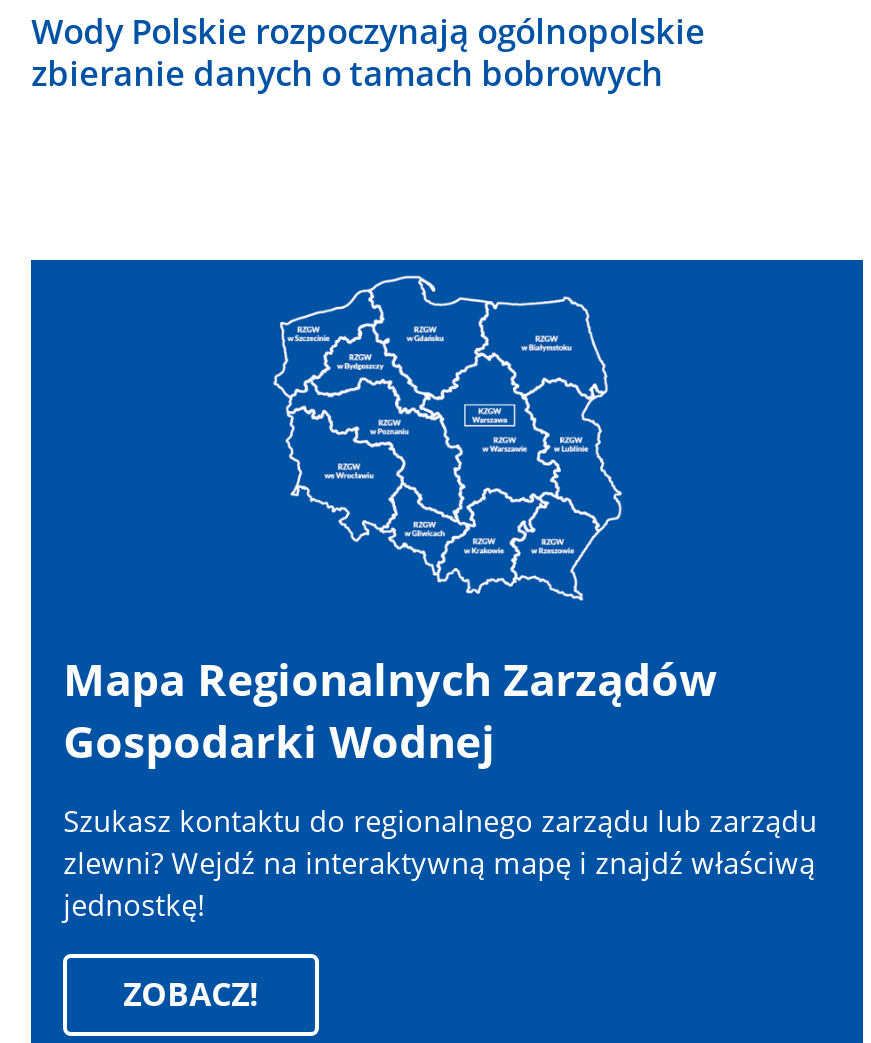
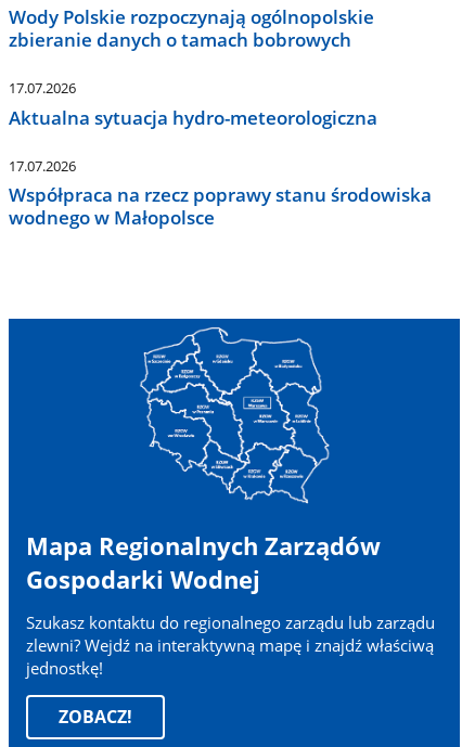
none -> [9,78,432,230] 17.07.2026 | Aktualna sytuacja hydro-meteorologiczna | 17.07.2026 | Współpraca na rzecz poprawy stanu środowiska | wodnego w Małopolsce

